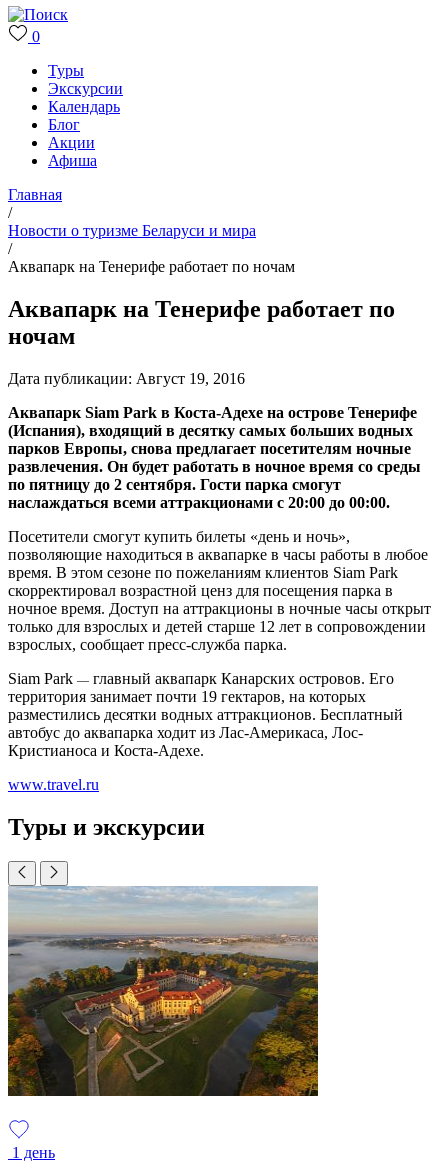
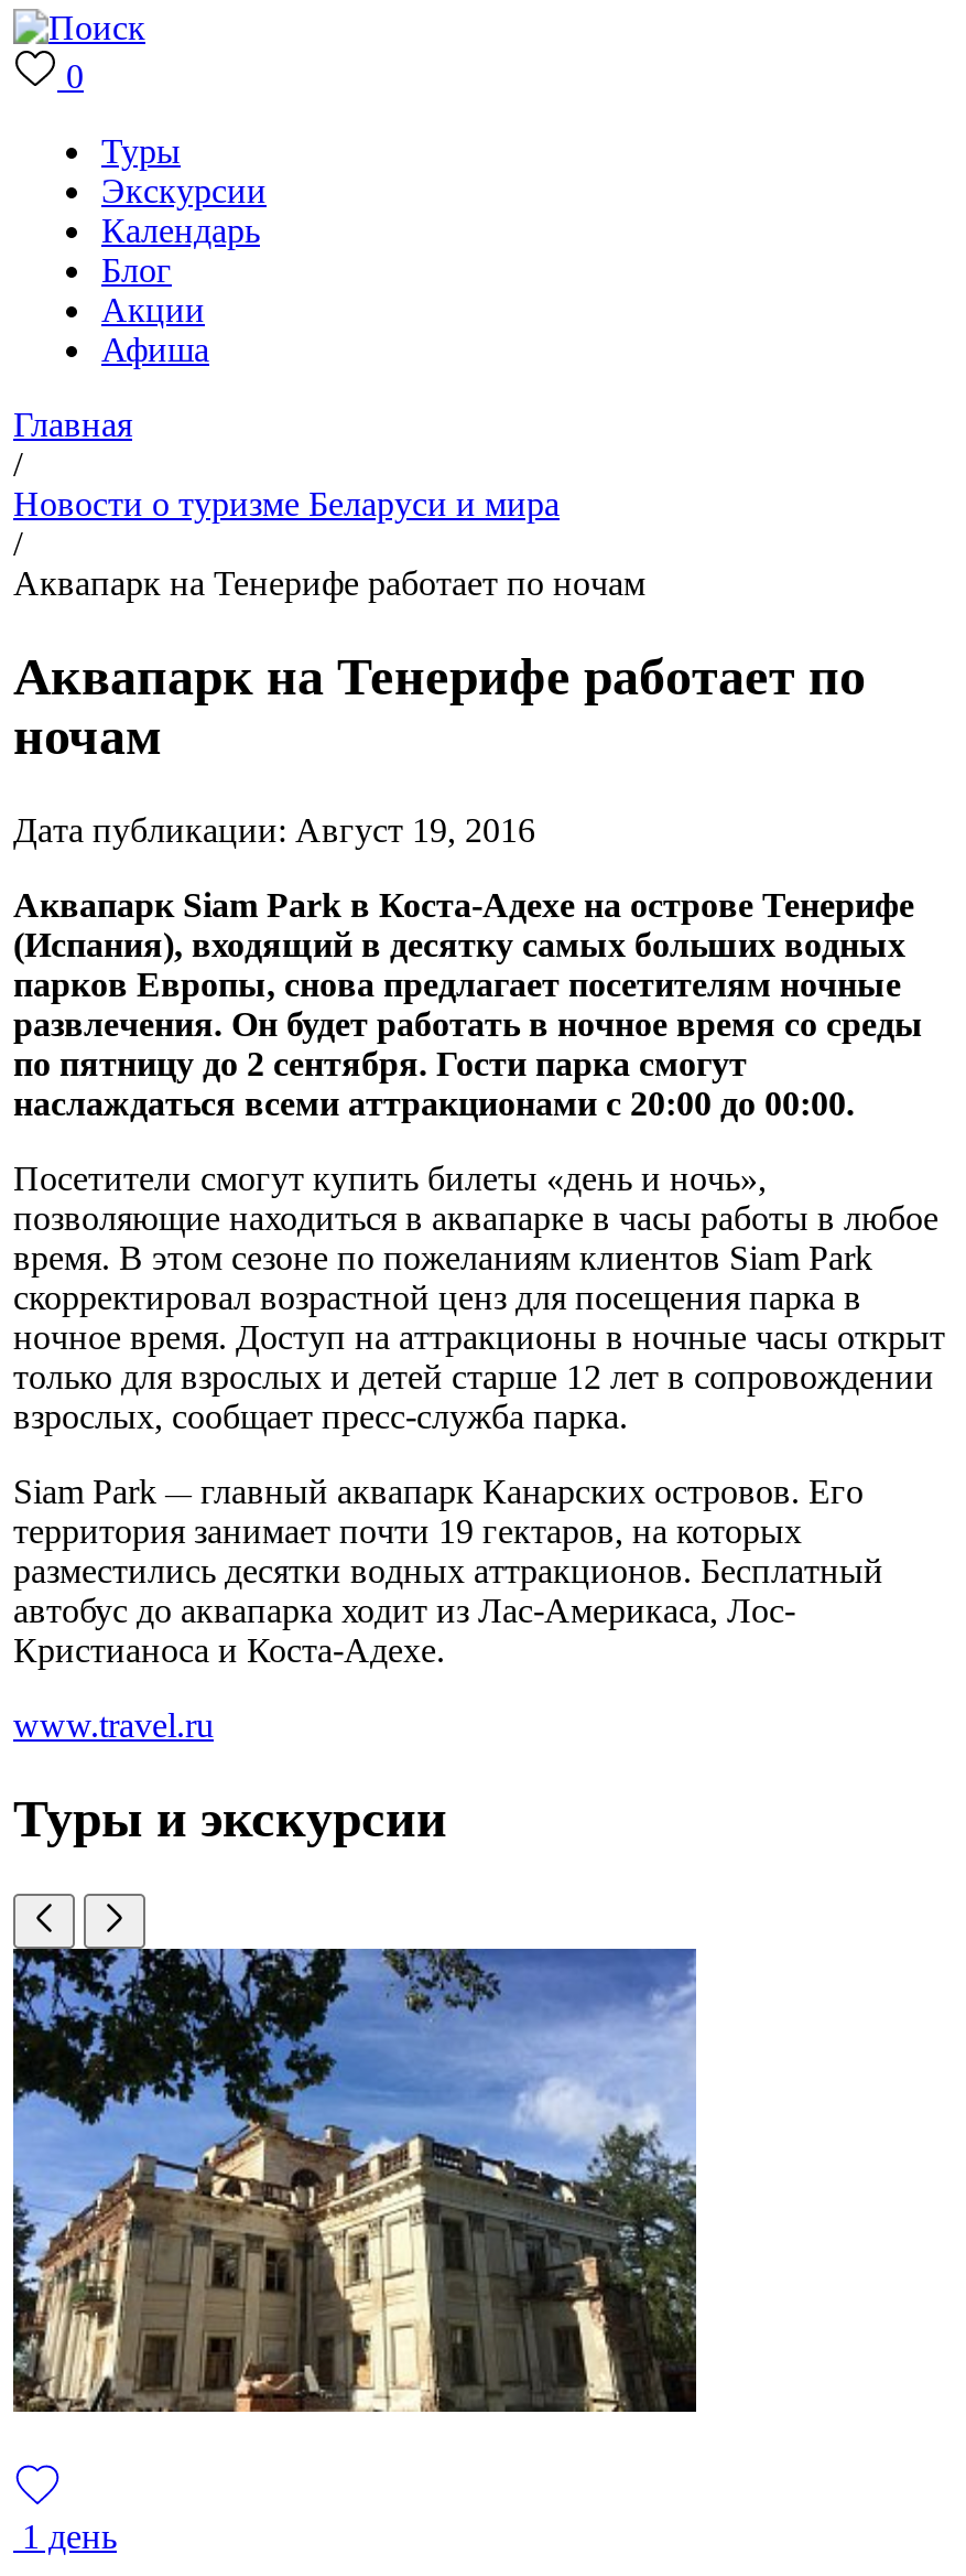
[7,885,319,1097] [image] -> [11,1947,698,2414] [image]

